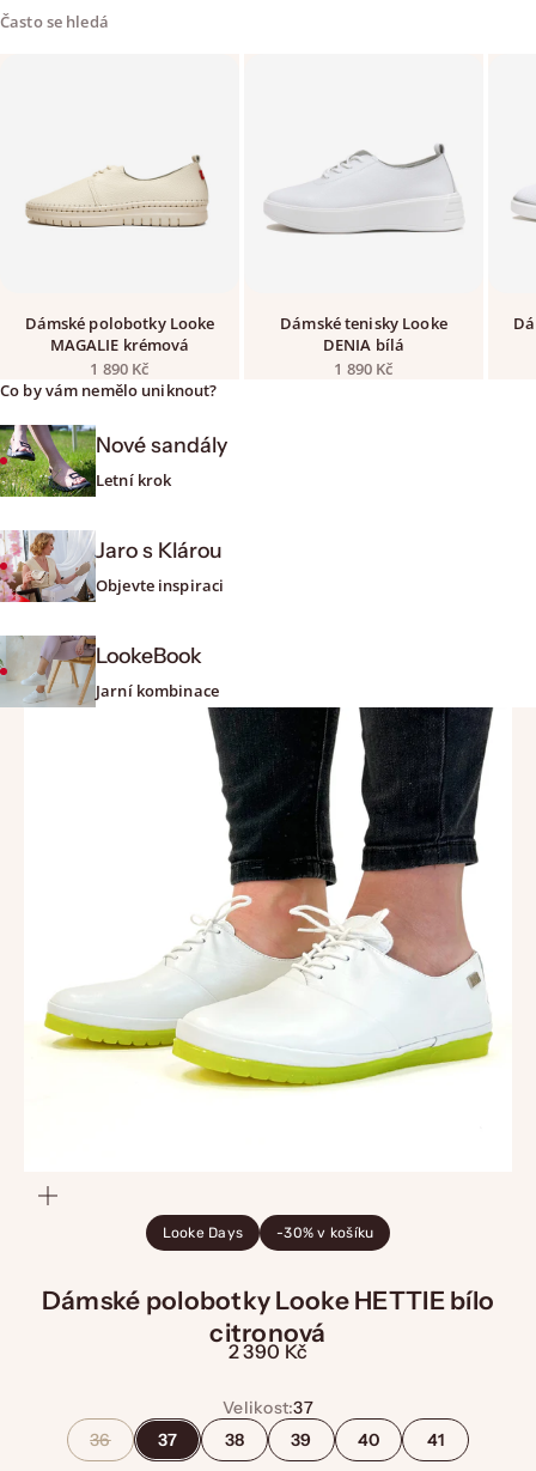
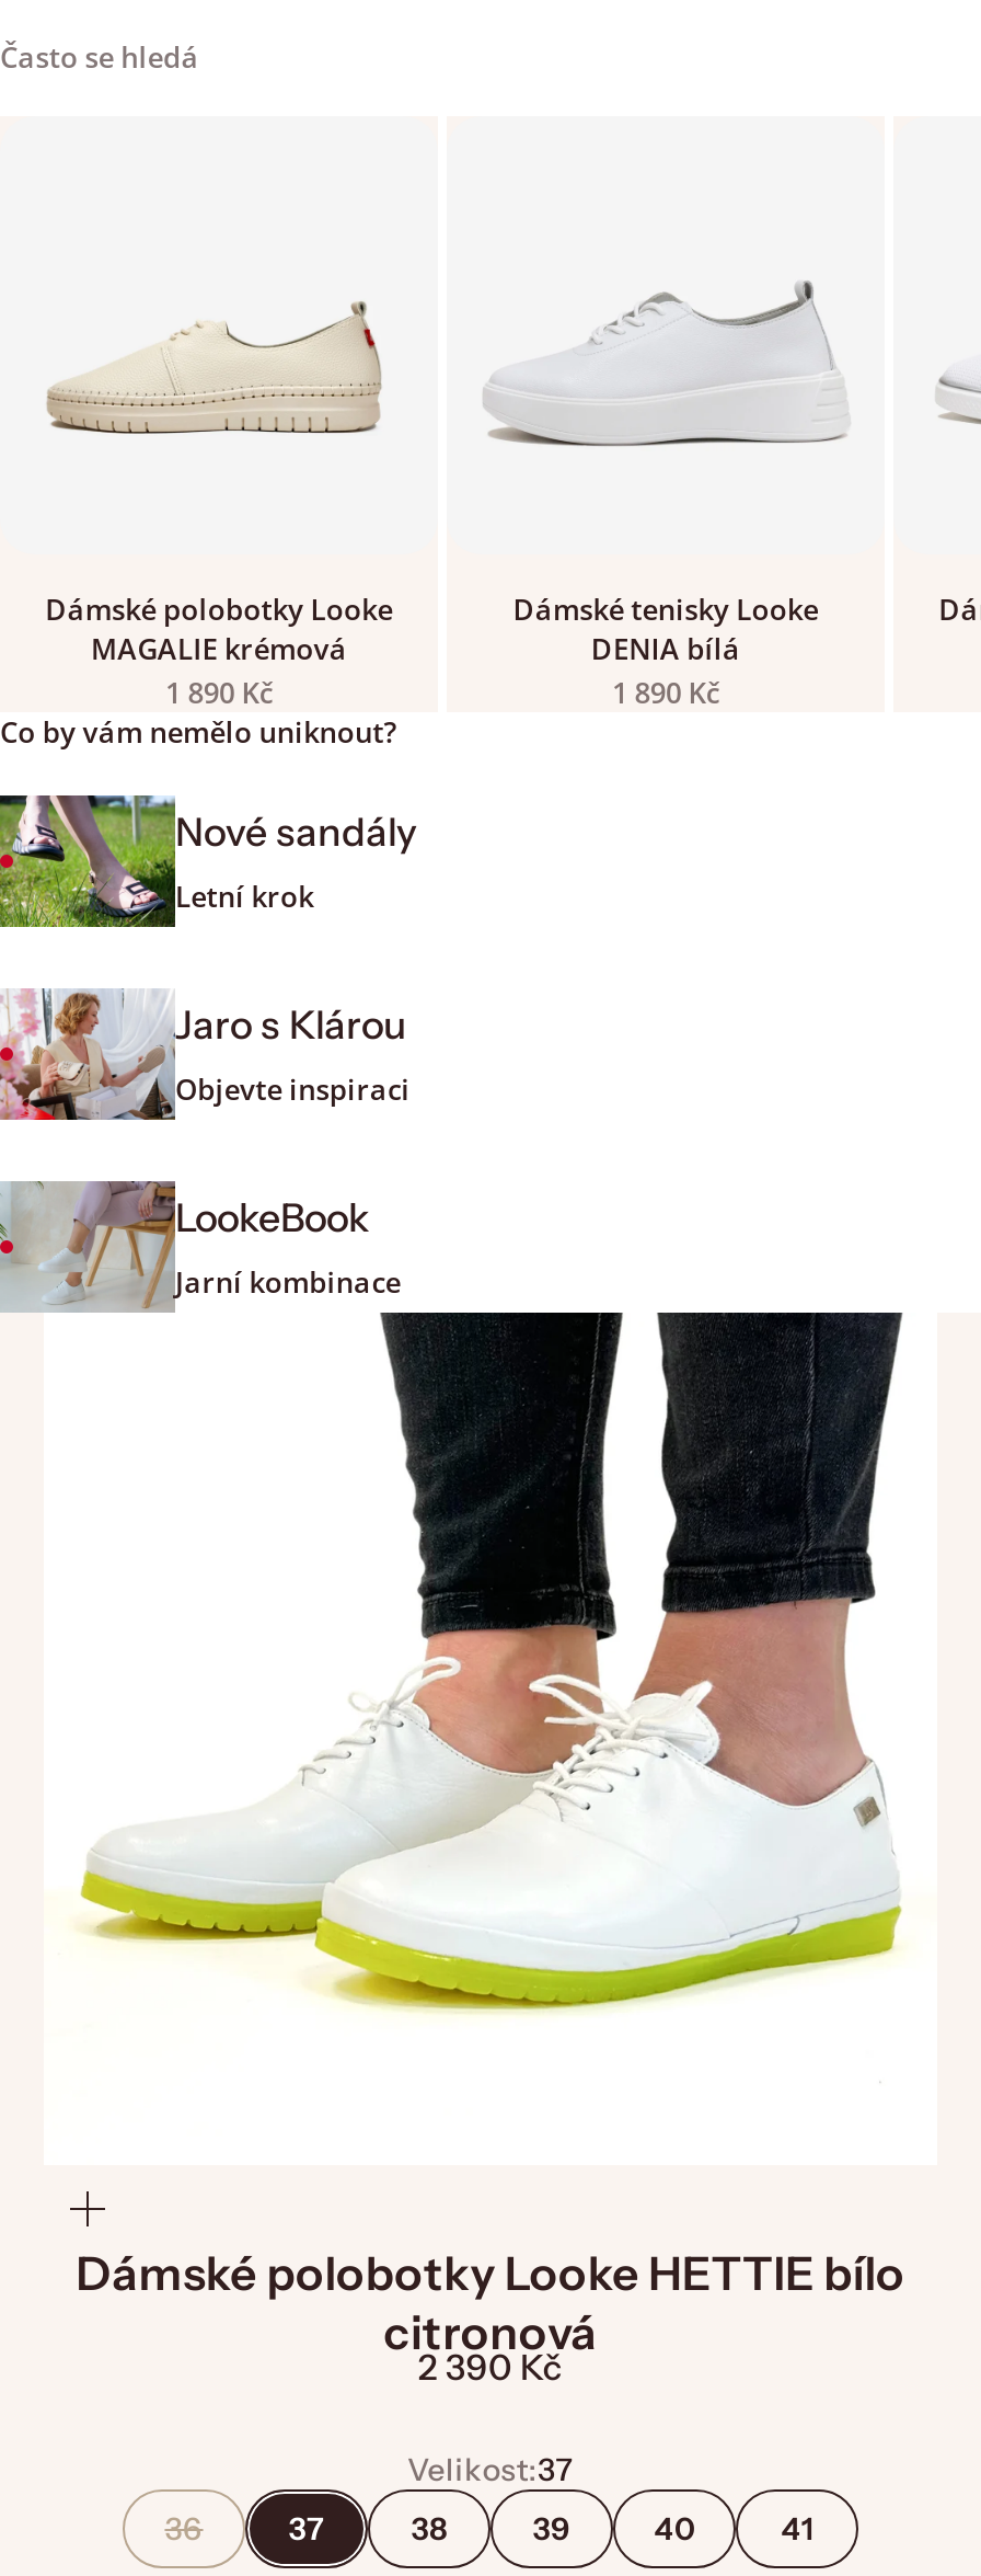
[162,1225,374,1242] Looke Days | -30% v košíku -> none

